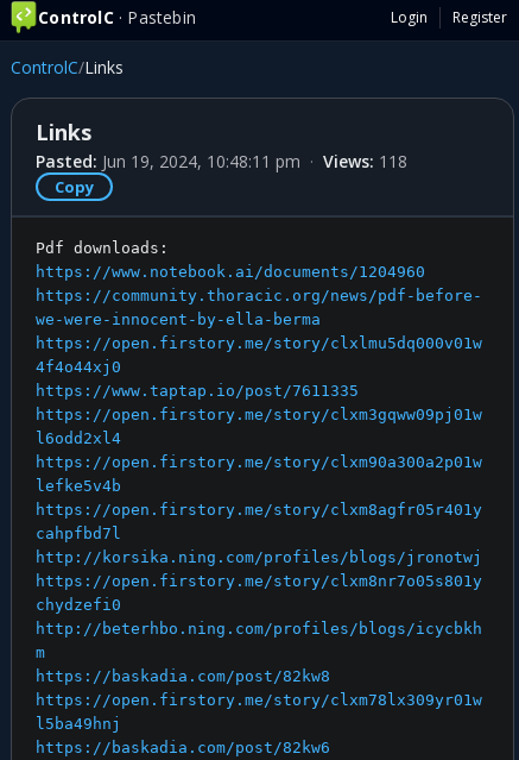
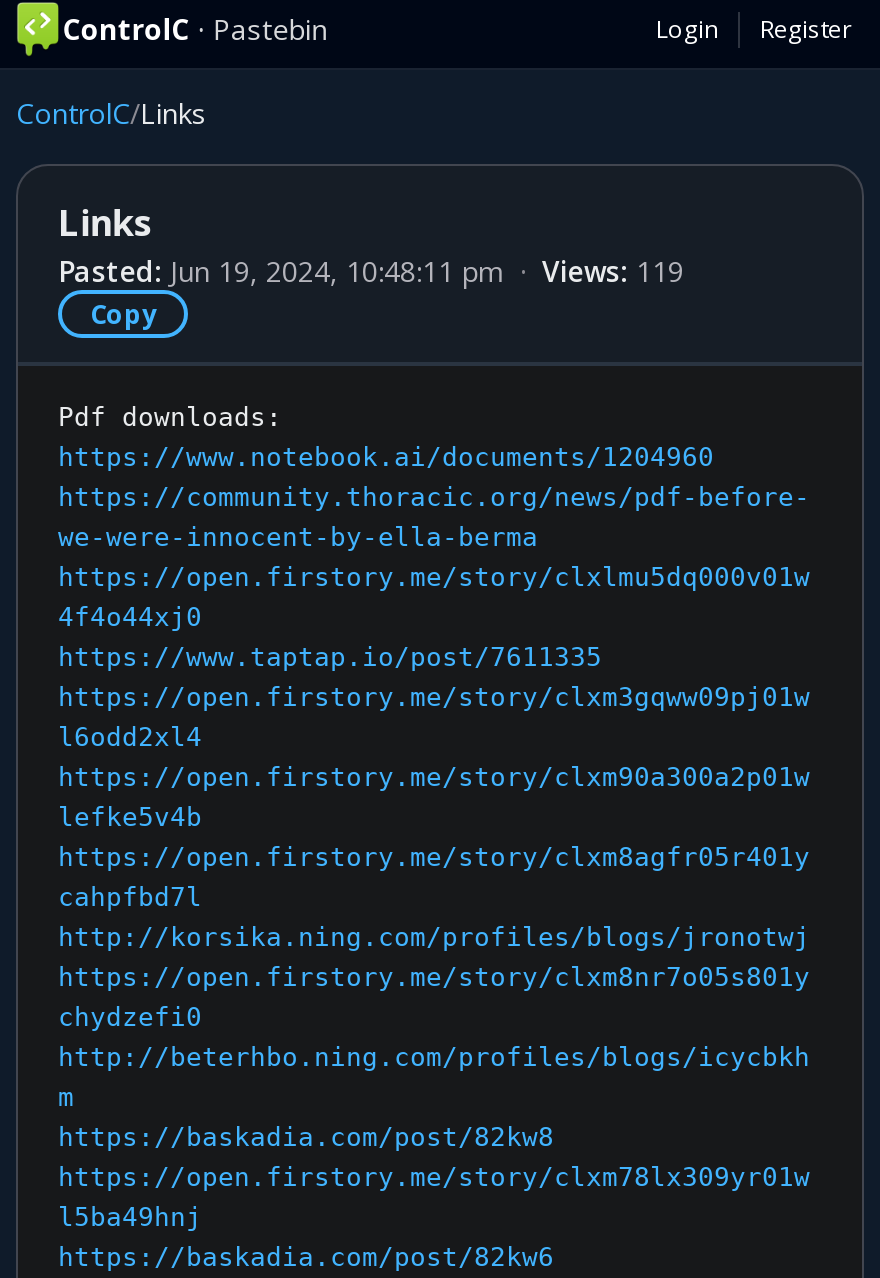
[36,150,407,172] Pasted: Jun 19, 2024, 10:48:11 pm · Views: 118 -> [58,252,684,290] Pasted: Jun 19, 2024, 10:48:11 pm · Views: 119

